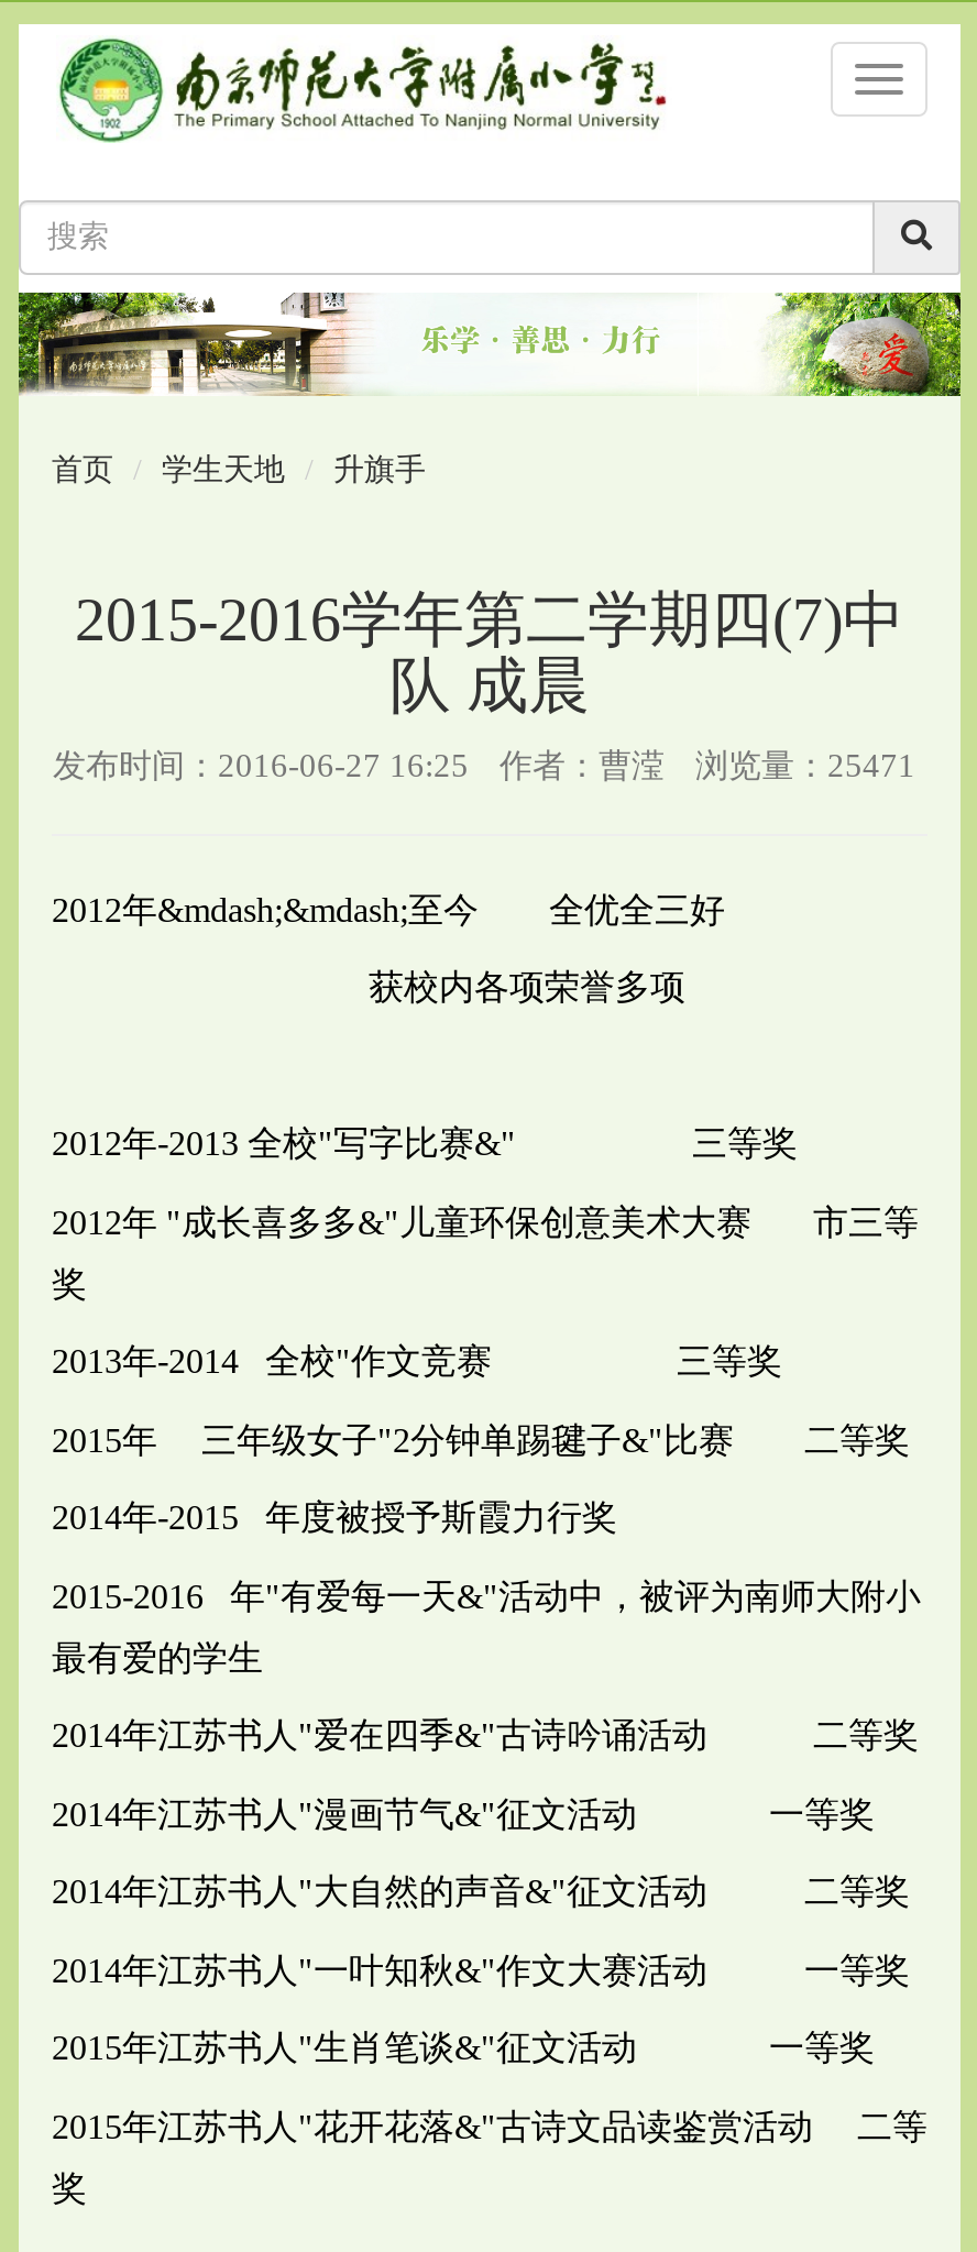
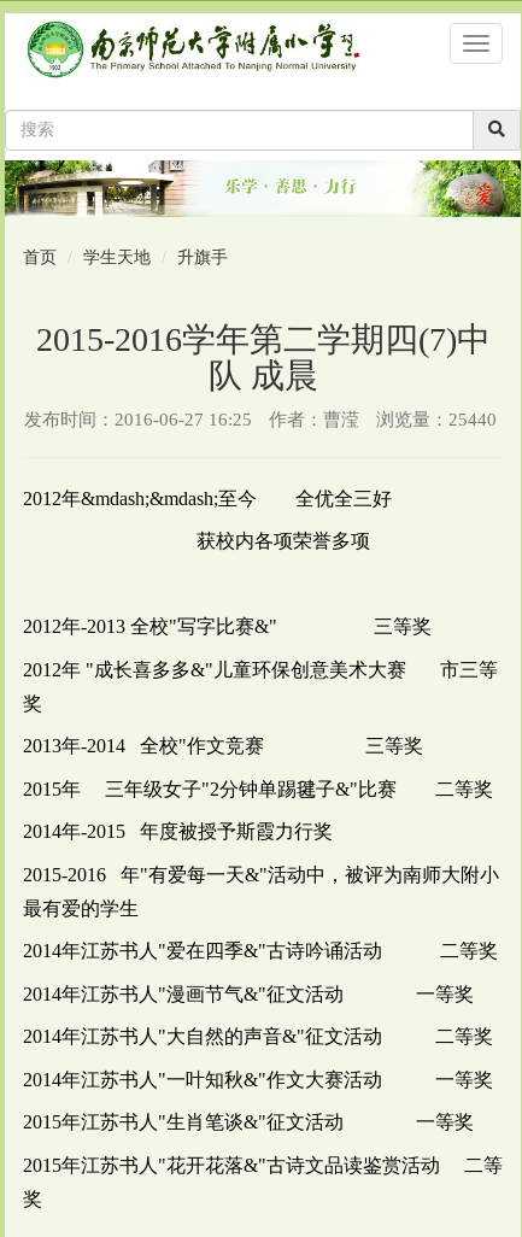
[695,747,915,783] 浏览量：25471 -> [376,410,496,429] 浏览量：25440

